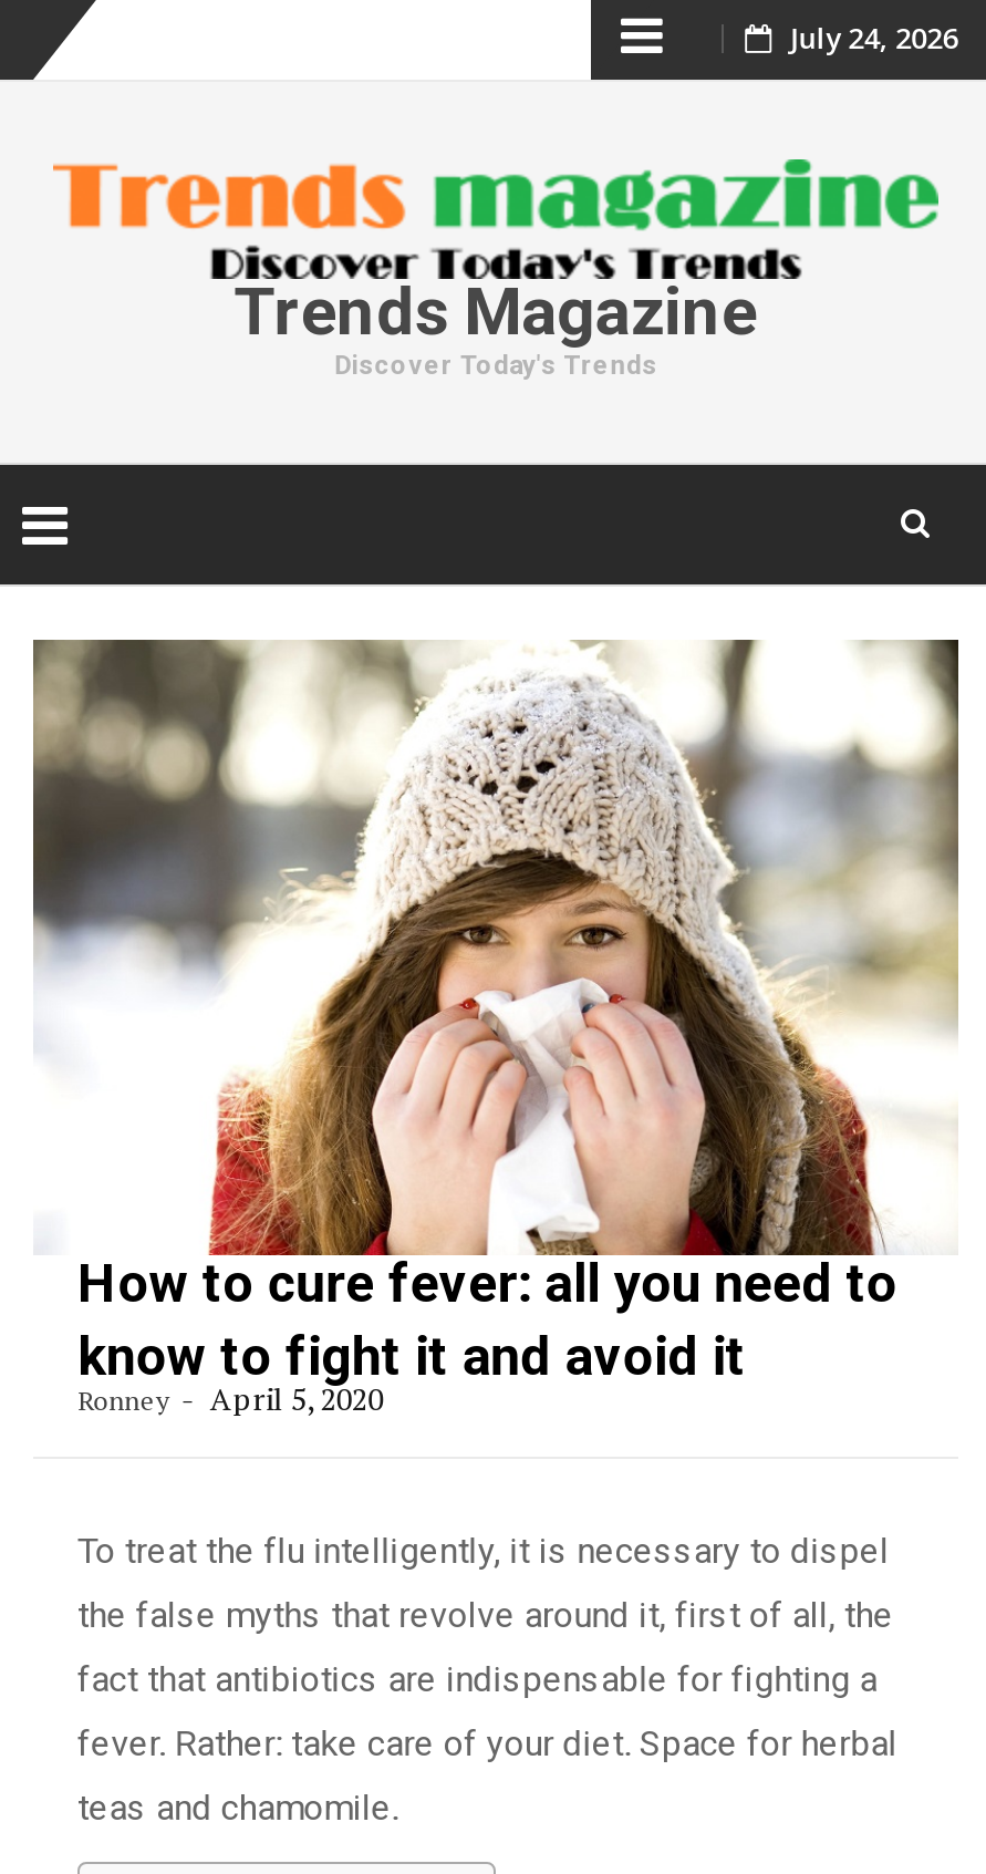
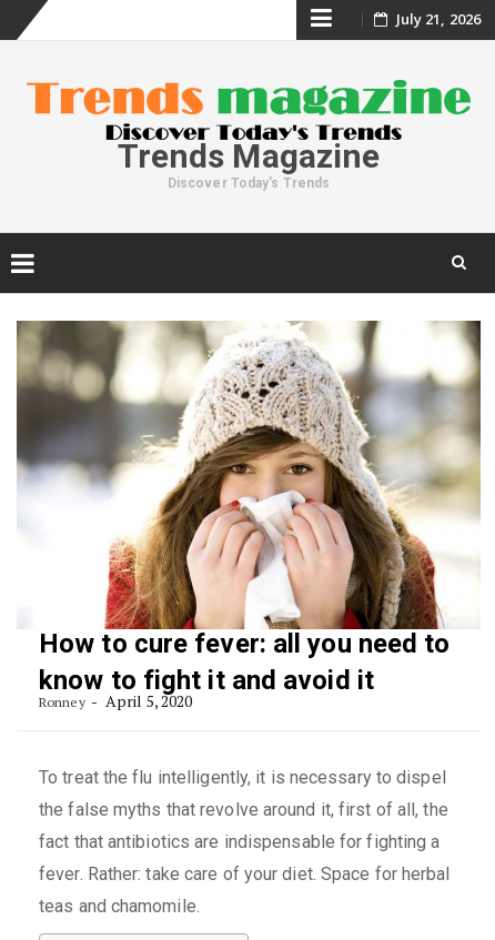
[789,18,958,58] July 24, 2026 -> [396,9,481,29] July 21, 2026

